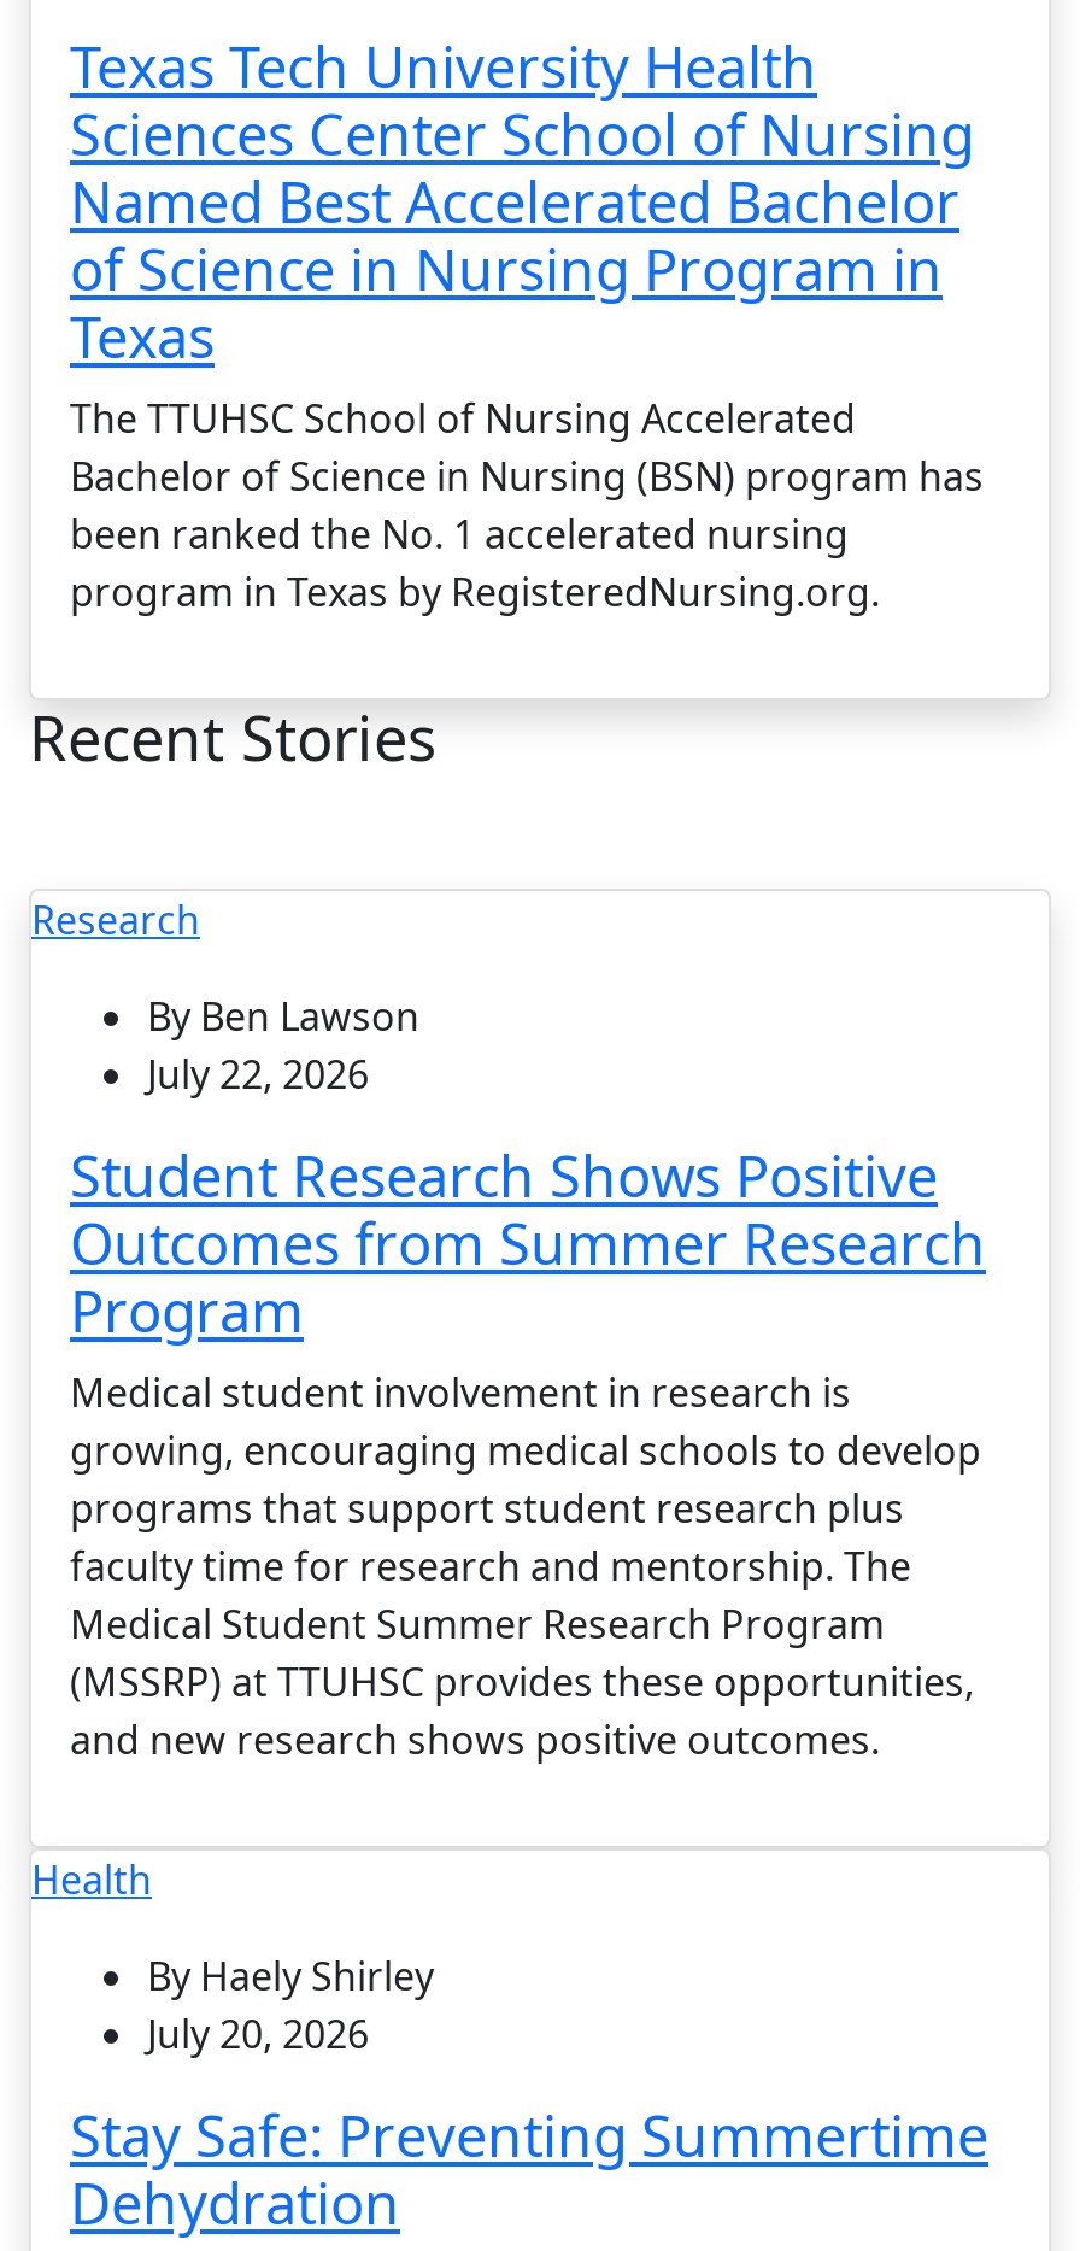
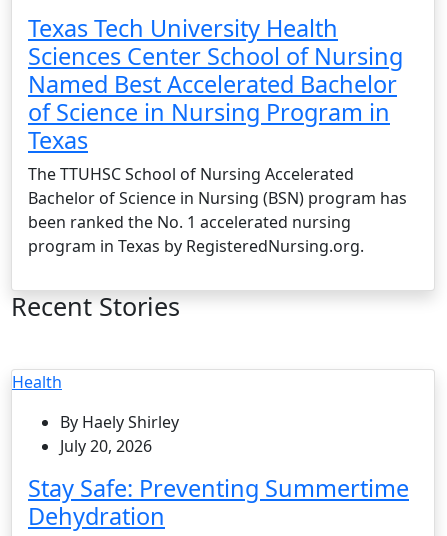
[31,892,986,1765] Research | By Ben Lawson | July 22, 2026 | Student Research Shows Positive | Outcomes from Summer Research | Program | Medical student involvement in research is | growing, encouraging medical schools to develop | programs that support student research plus | faculty time for research and mentorship. The | Medical Student Summer Research Program | (MSSRP) at TTUHSC provides these opportunities, | and new research shows positive outcomes. -> none

